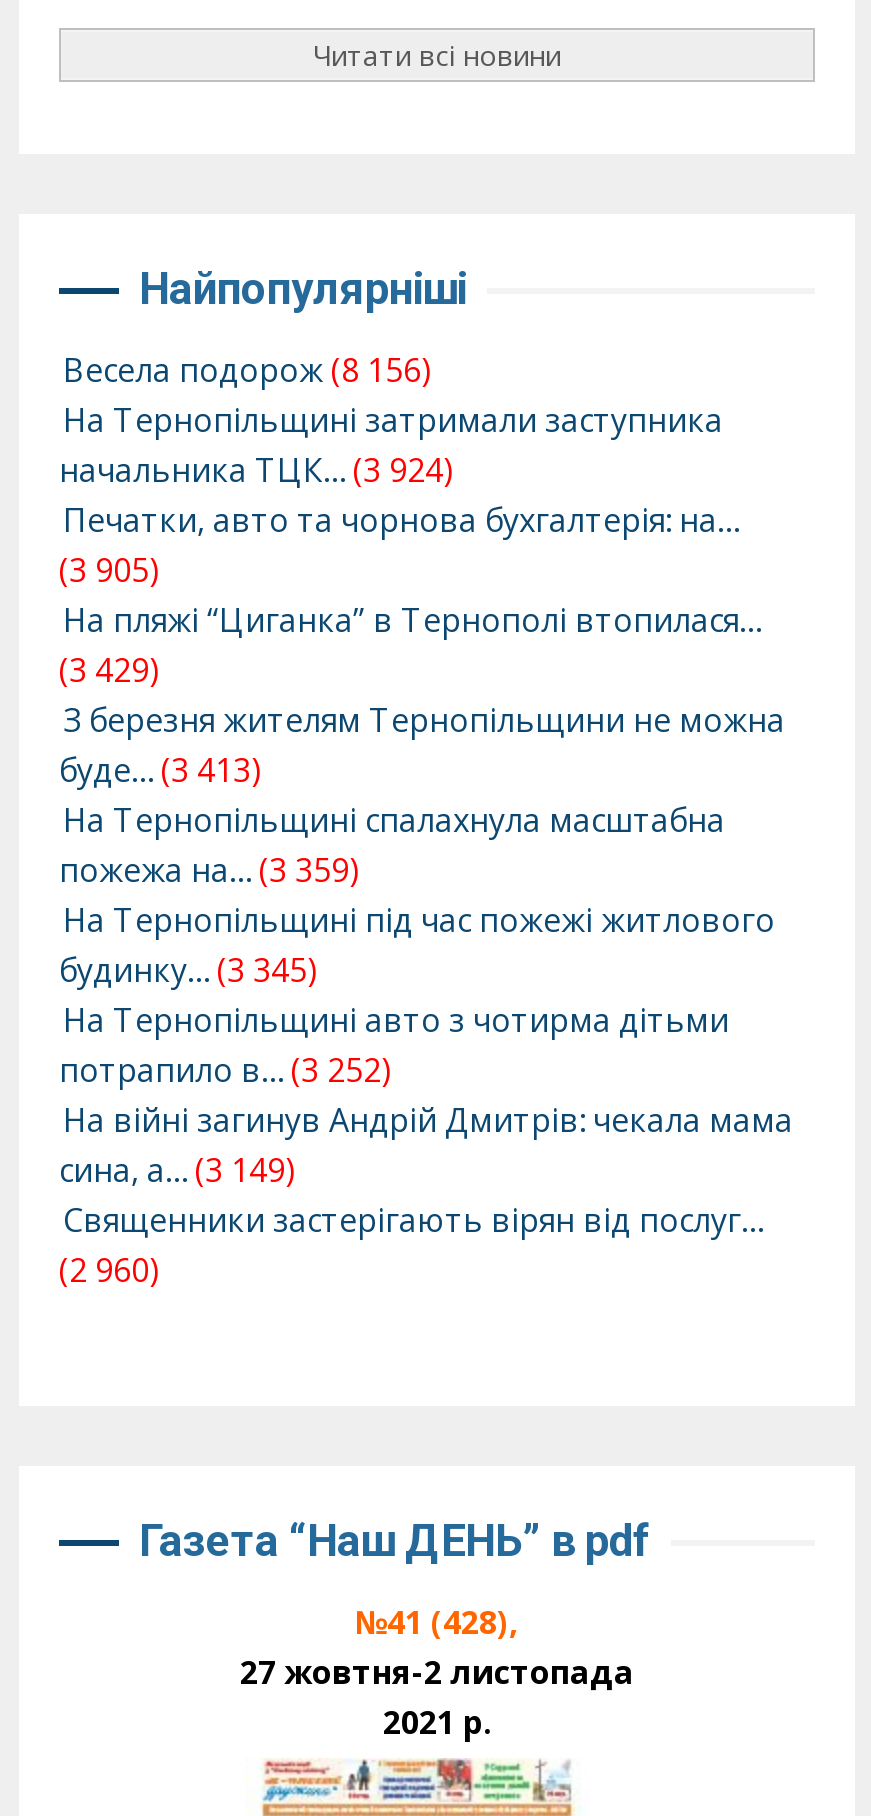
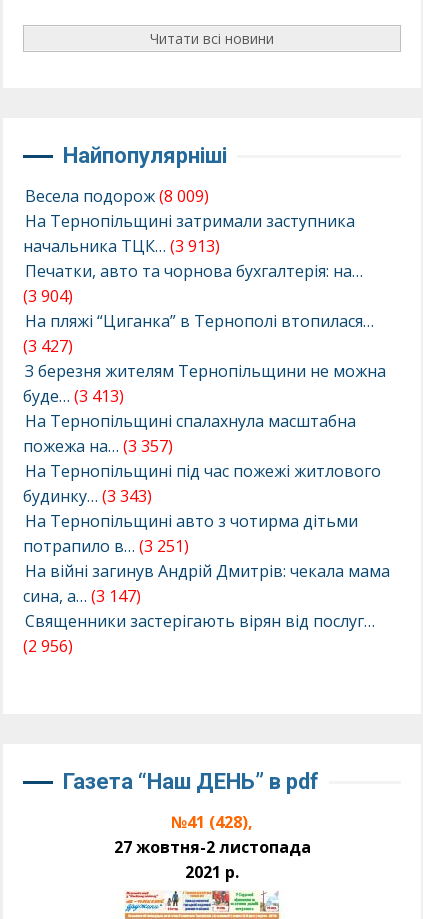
[63,348,431,392] Весела подорож (8 156) -> [25,185,209,207] Весела подорож (8 009)
[59,448,453,492] начальника ТЦК… (3 924) -> [23,235,220,257] начальника ТЦК… (3 913)
[59,548,159,592] (3 905) -> [23,285,73,307] (3 904)
[59,648,159,692] (3 429) -> [23,335,73,357] (3 427)
[59,848,359,892] пожежа на… (3 359) -> [23,435,173,457] пожежа на… (3 357)
[59,948,317,992] будинку… (3 345) -> [23,485,152,507] будинку… (3 343)
[59,1048,391,1092] потрапило в… (3 252) -> [23,535,189,557] потрапило в… (3 251)
[59,1148,295,1192] сина, а… (3 149) -> [23,585,141,607] сина, а… (3 147)
[59,1248,159,1292] (2 960) -> [23,635,73,657] (2 956)

